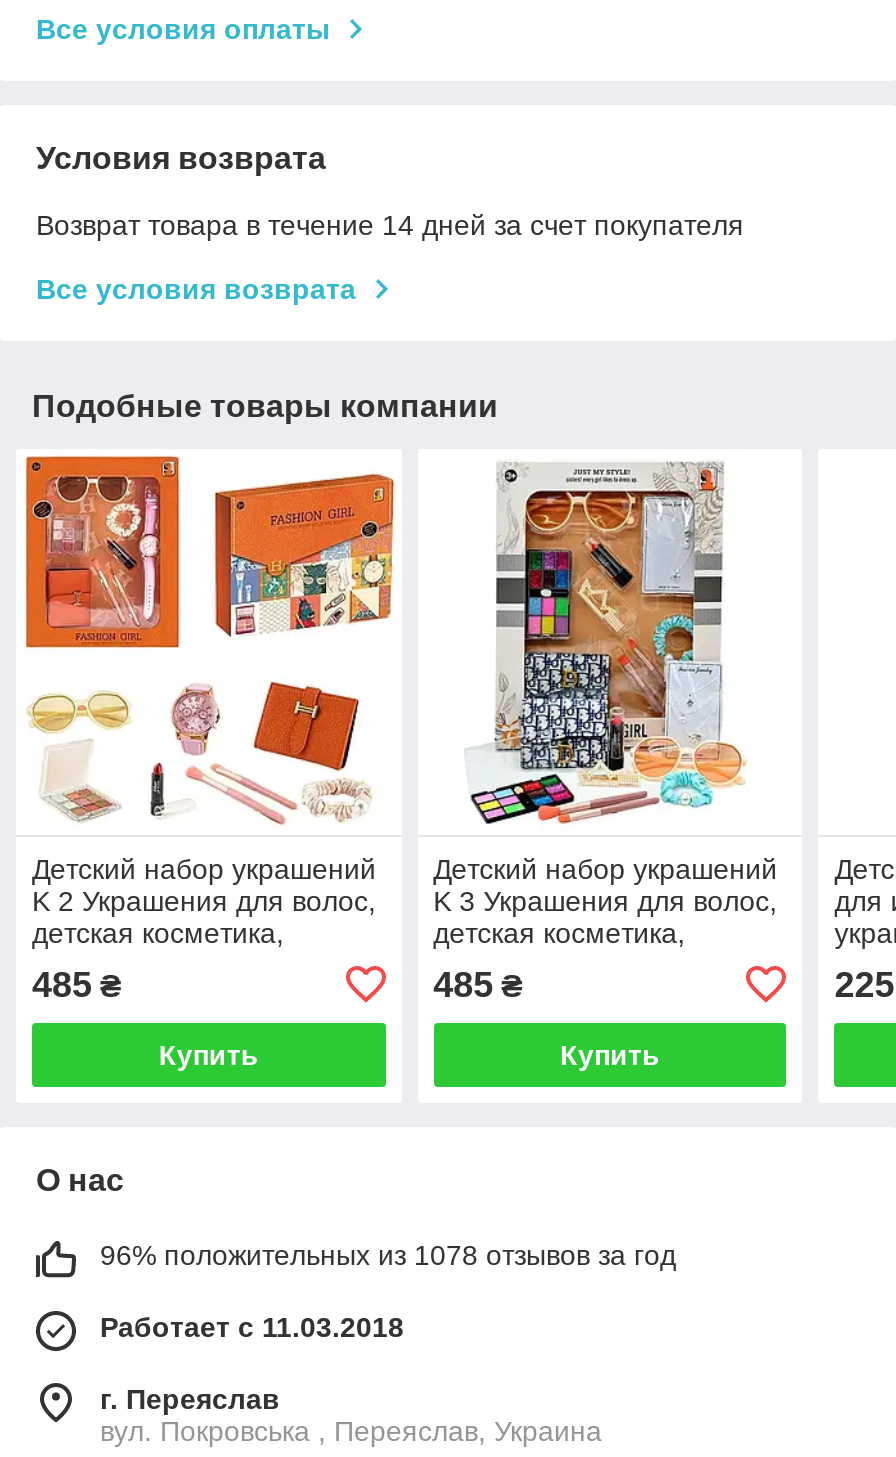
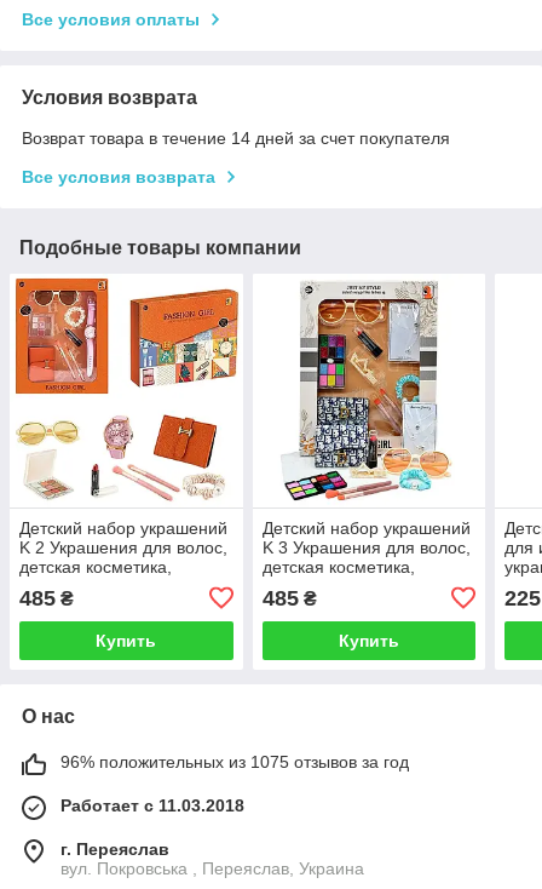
[100,1239,676,1271] 96% положительных из 1078 отзывов за год -> [60,752,409,771] 96% положительных из 1075 отзывов за год

